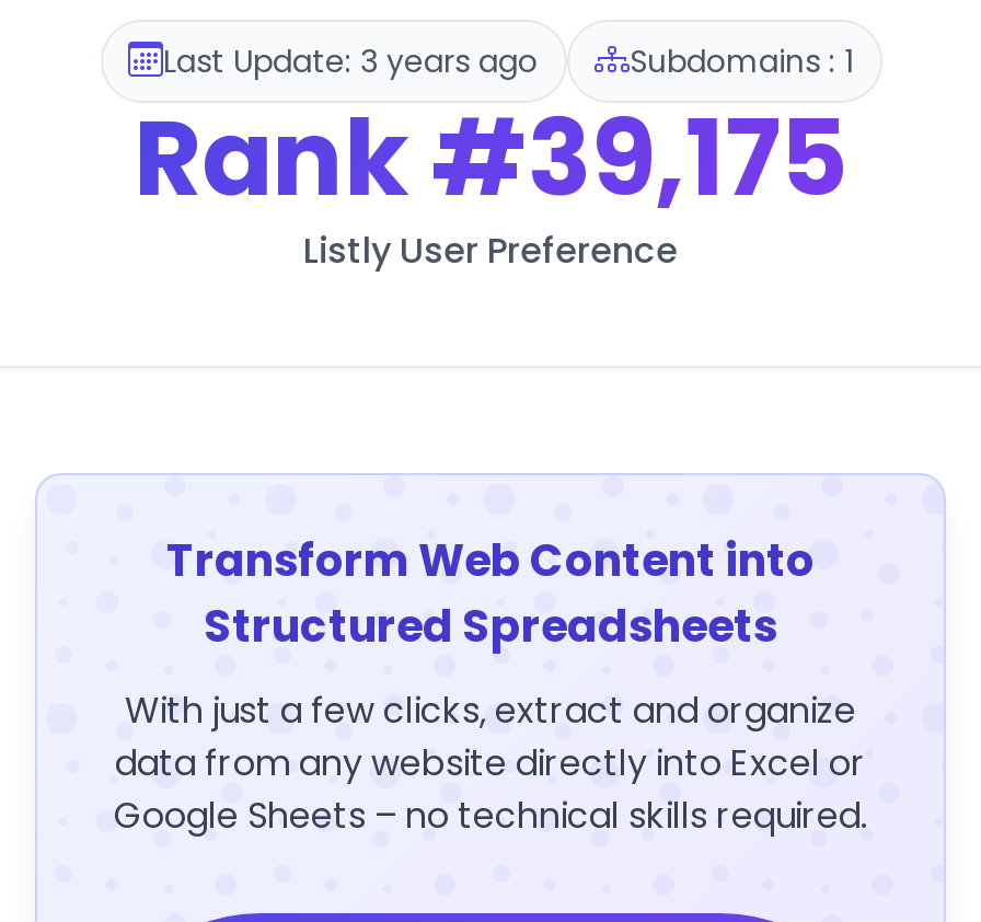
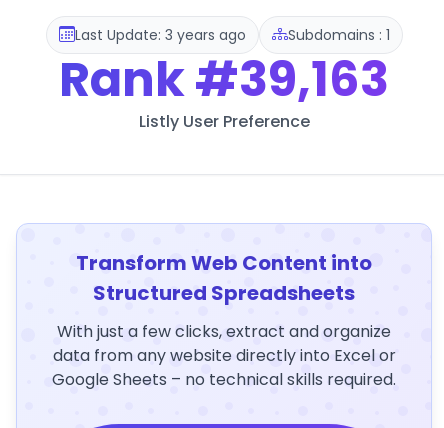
[134,85,847,232] Rank #39,175 -> [59,46,389,113] Rank #39,163

